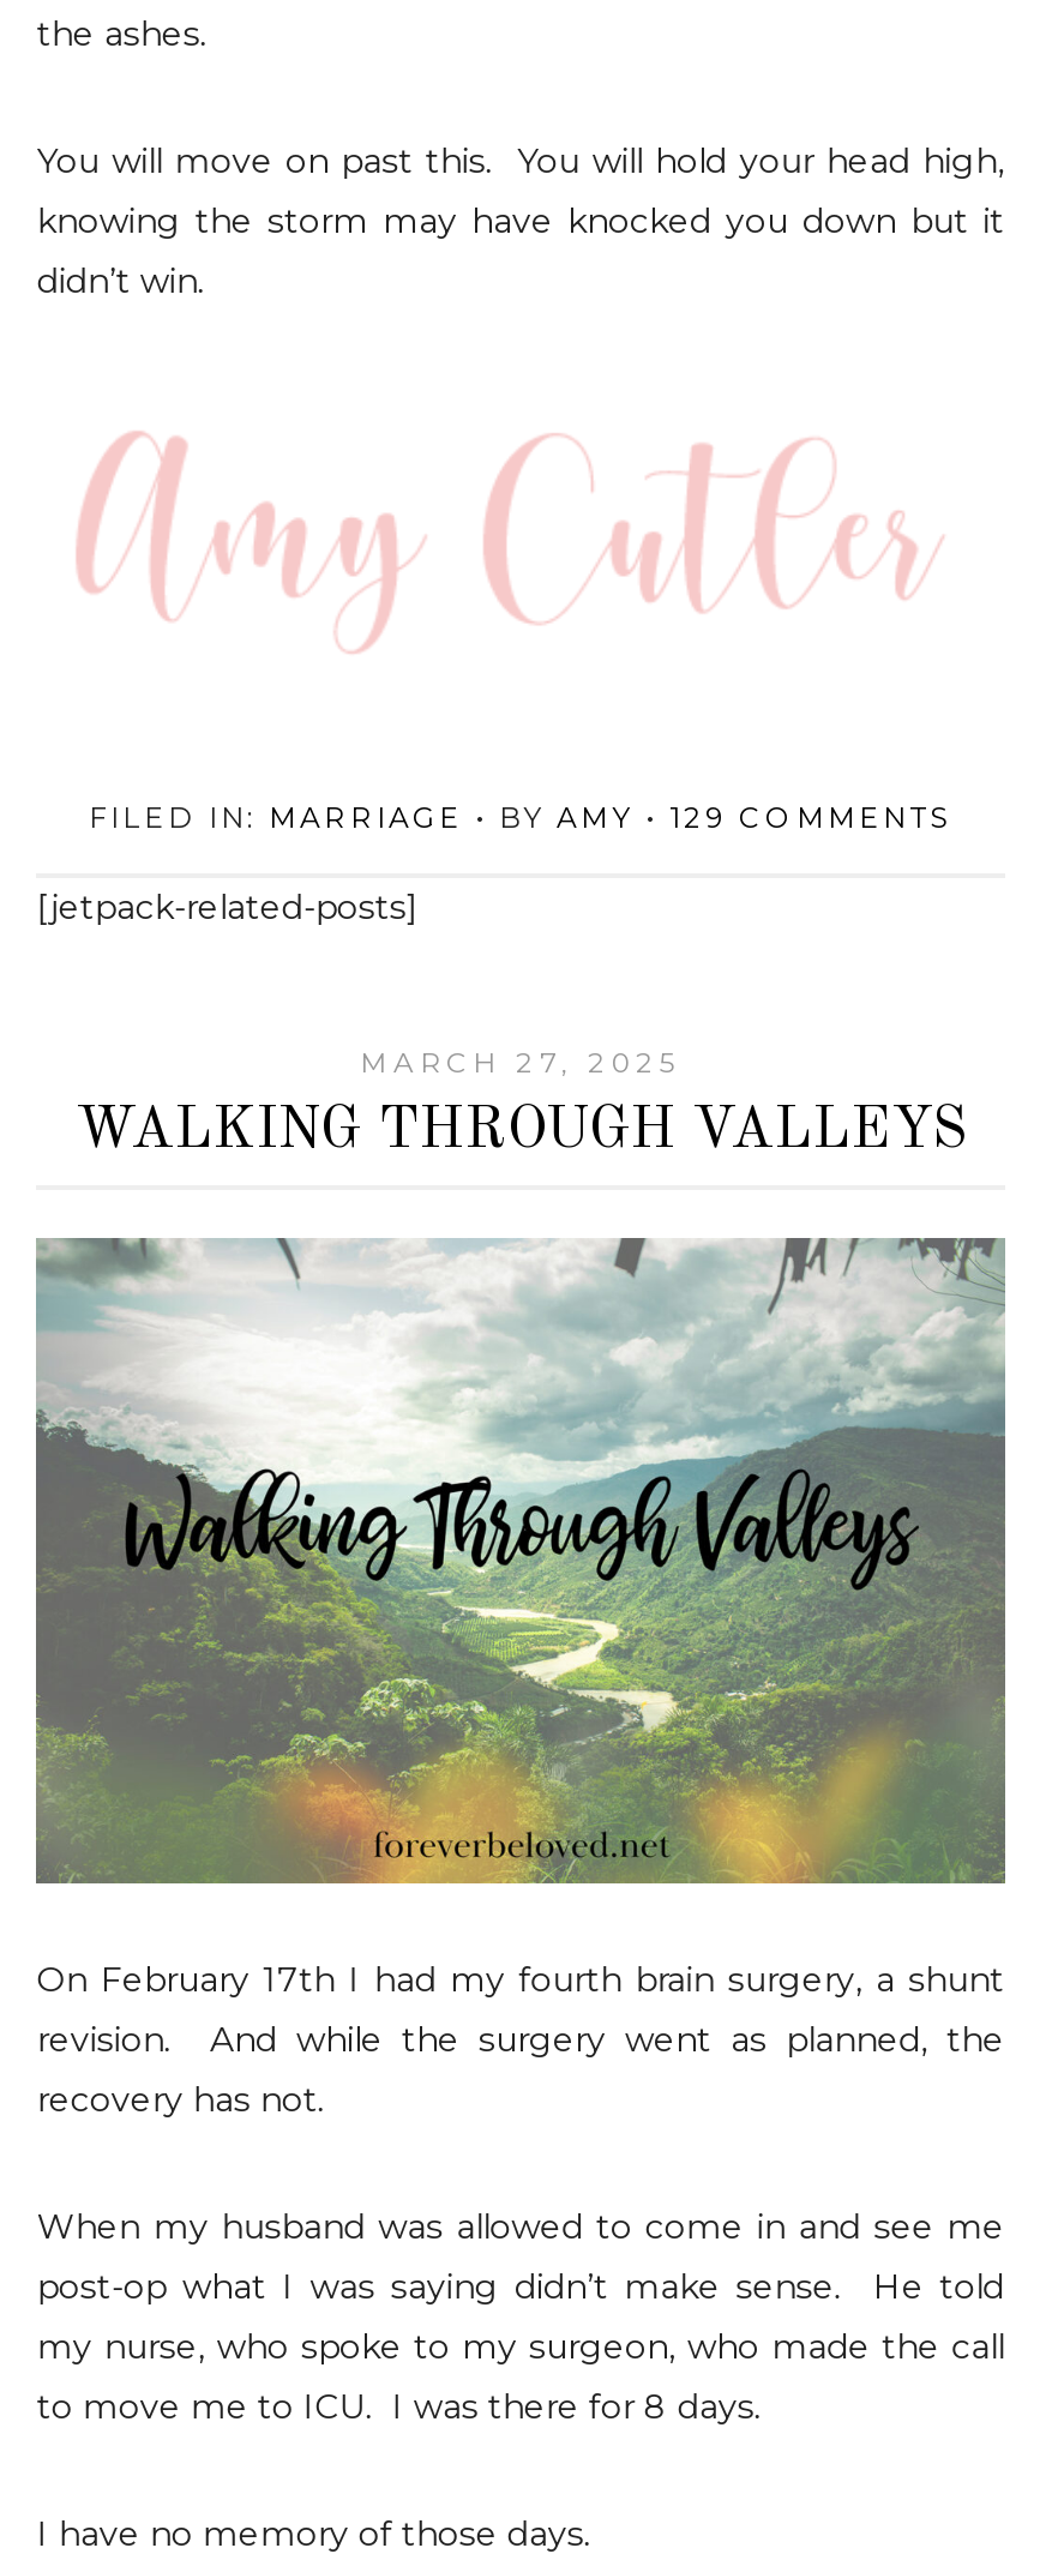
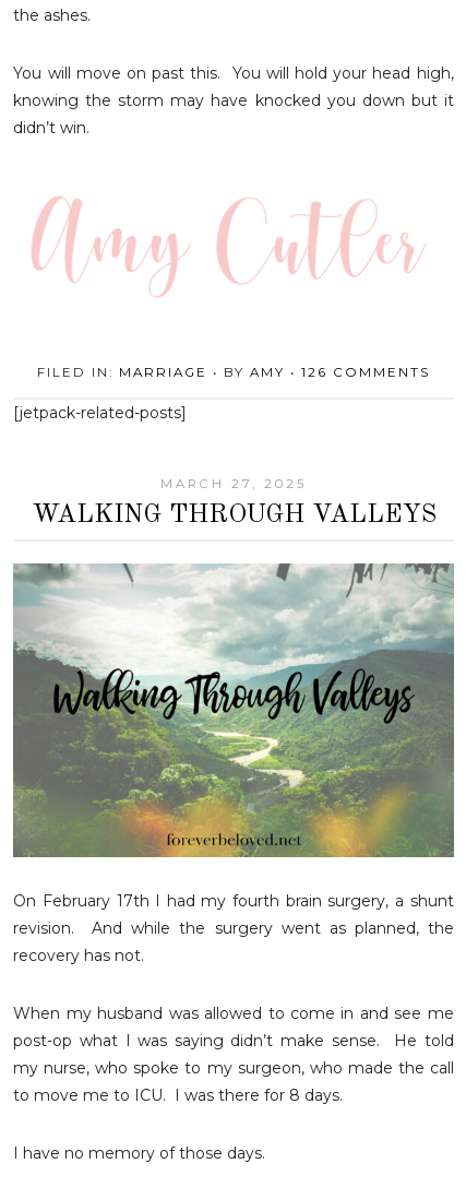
[89,801,952,835] FILED IN: MARRIAGE • BY AMY • 129 COMMENTS -> [37,365,430,380] FILED IN: MARRIAGE • BY AMY • 126 COMMENTS

